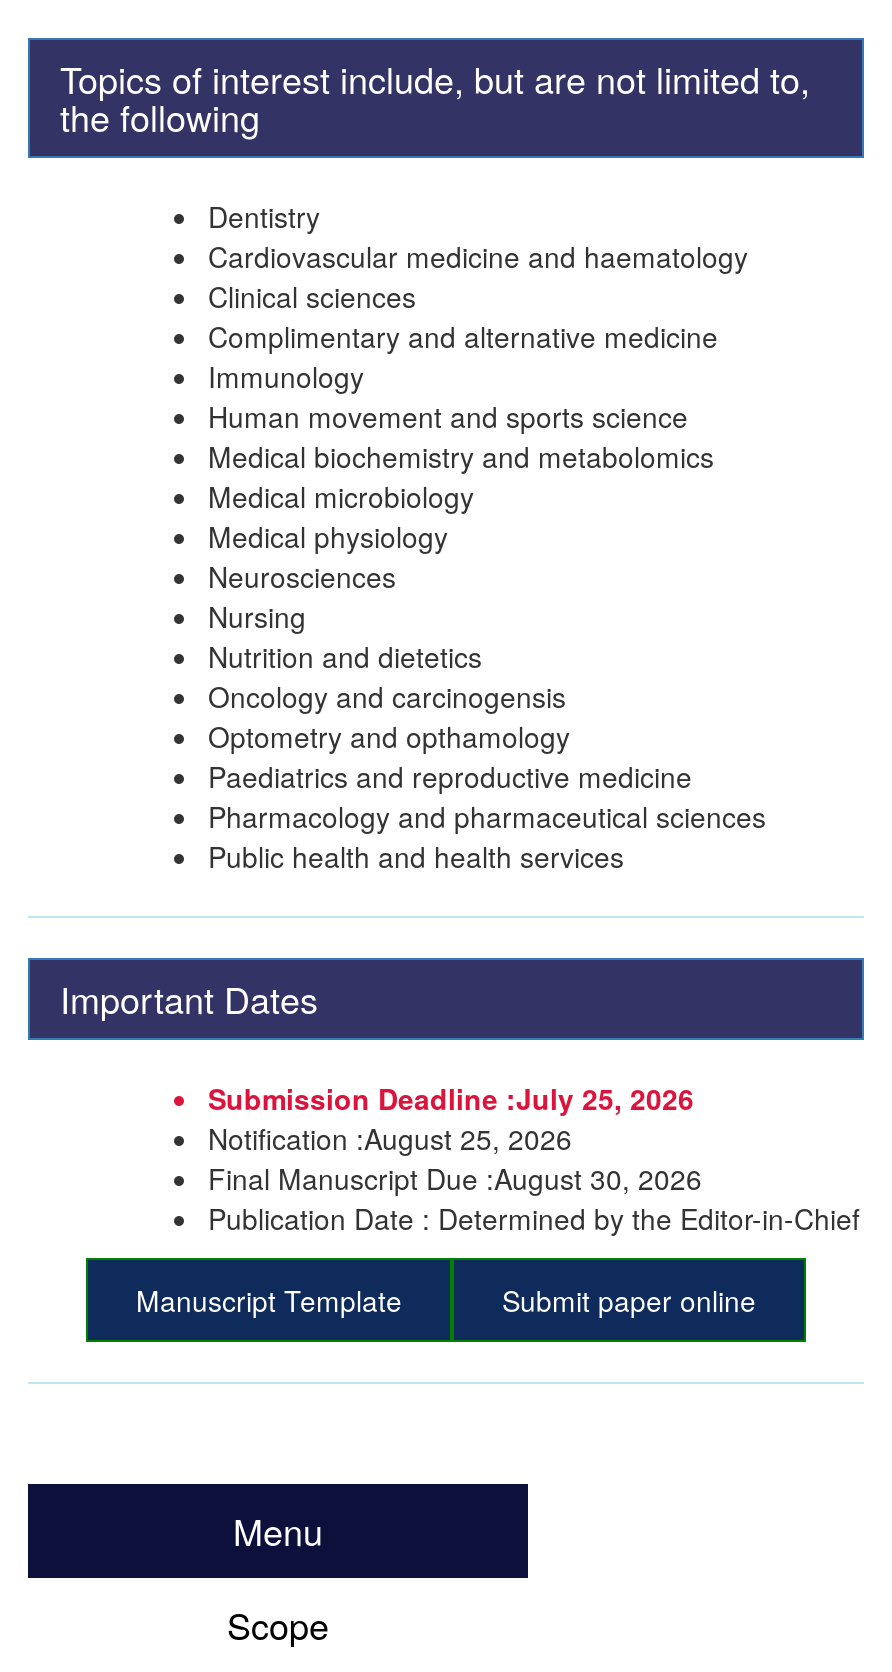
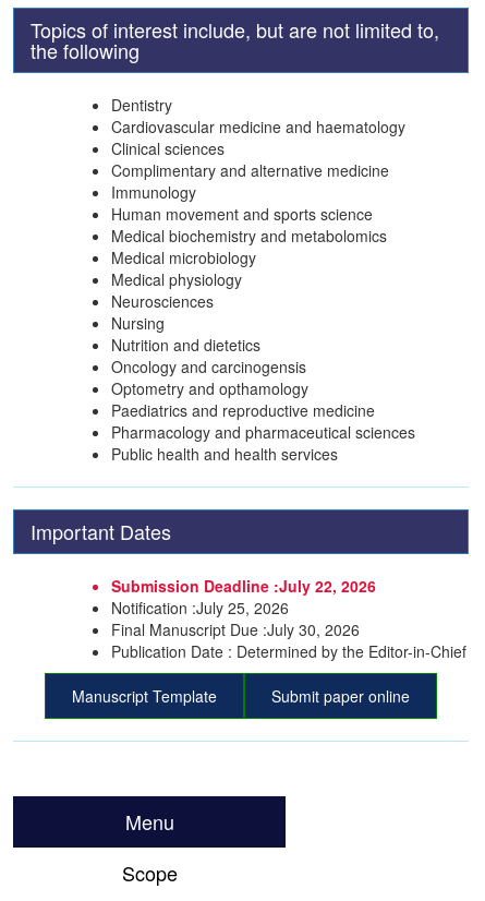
[208,1078,694,1118] Submission Deadline :July 25, 2026 -> [111,575,376,597] Submission Deadline :July 22, 2026
[208,1118,572,1158] Notification :August 25, 2026 -> [111,597,289,619] Notification :July 25, 2026
[208,1158,702,1198] Final Manuscript Due :August 30, 2026 -> [111,619,360,640] Final Manuscript Due :July 30, 2026

